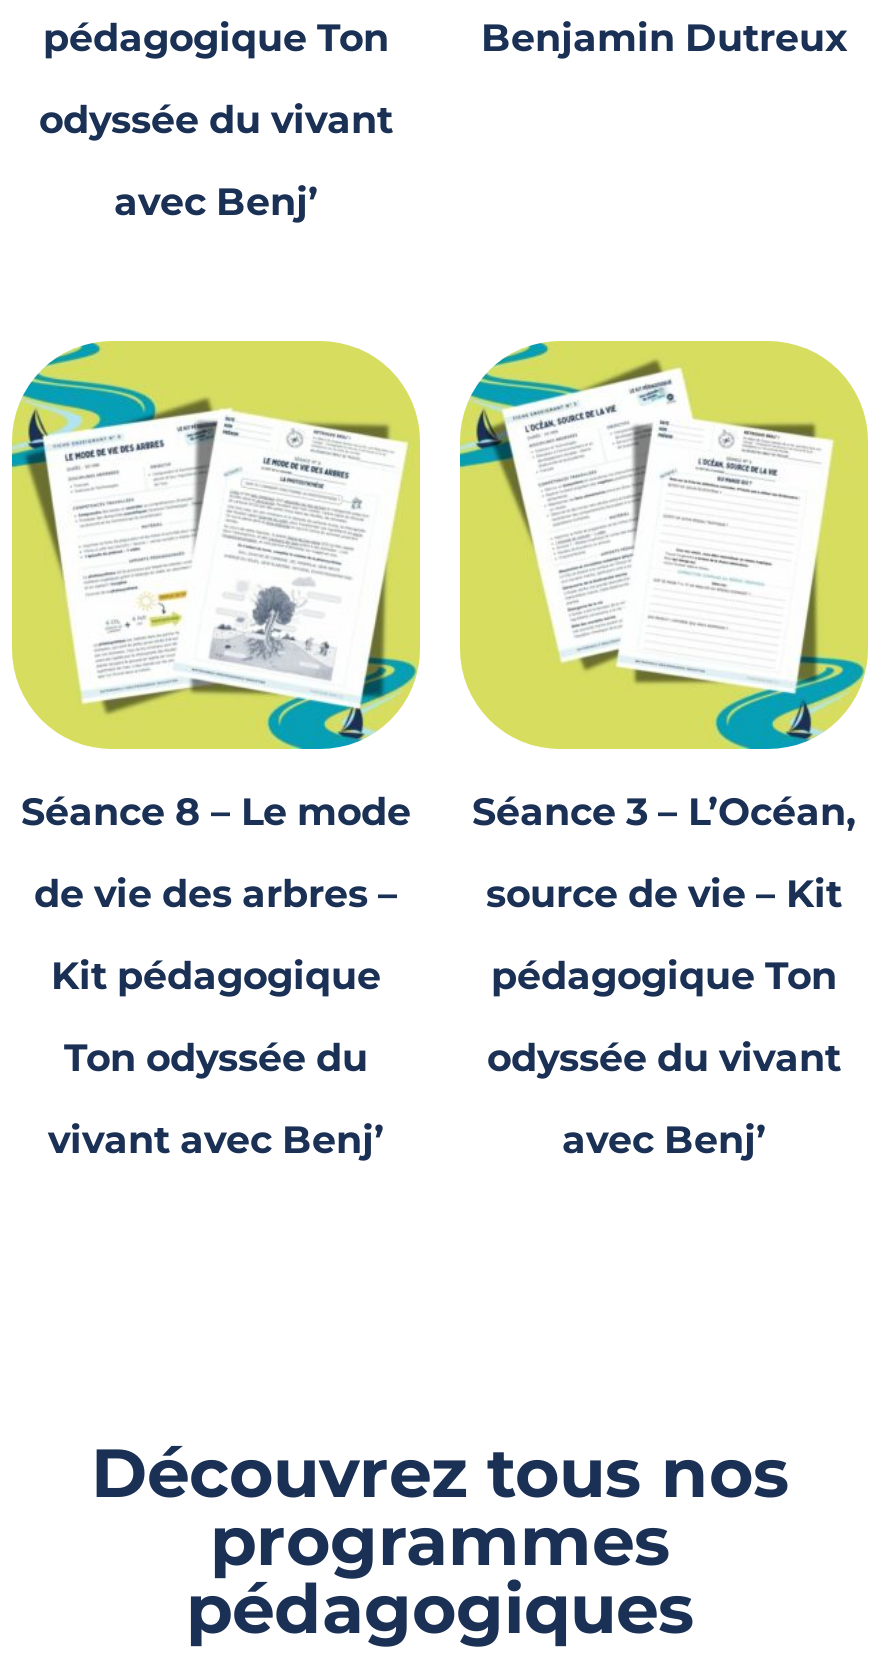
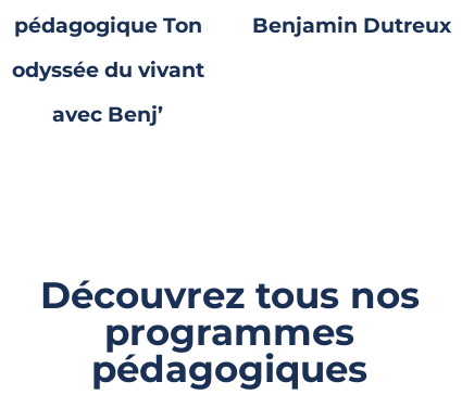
[10,338,422,1163] [image] | Séance 8 – Le mode | de vie des arbres – | Kit pédagogique | Ton odyssée du | vivant avec Benj’ -> none
[458,338,870,1163] [image] | Séance 3 – L’Océan, | source de vie – Kit | pédagogique Ton | odyssée du vivant | avec Benj’ -> none

